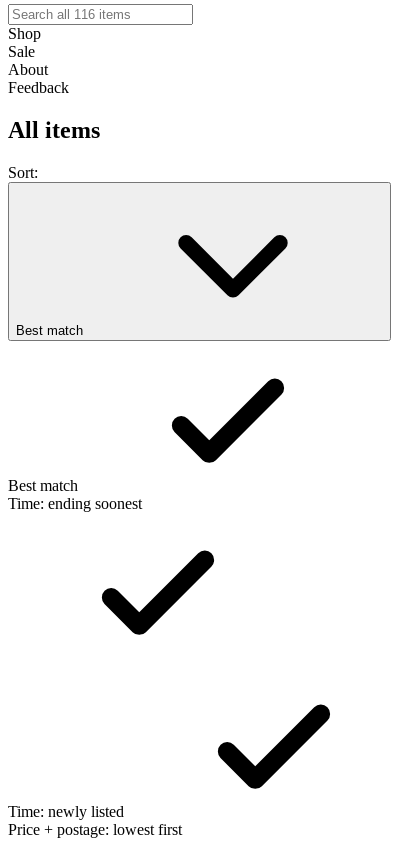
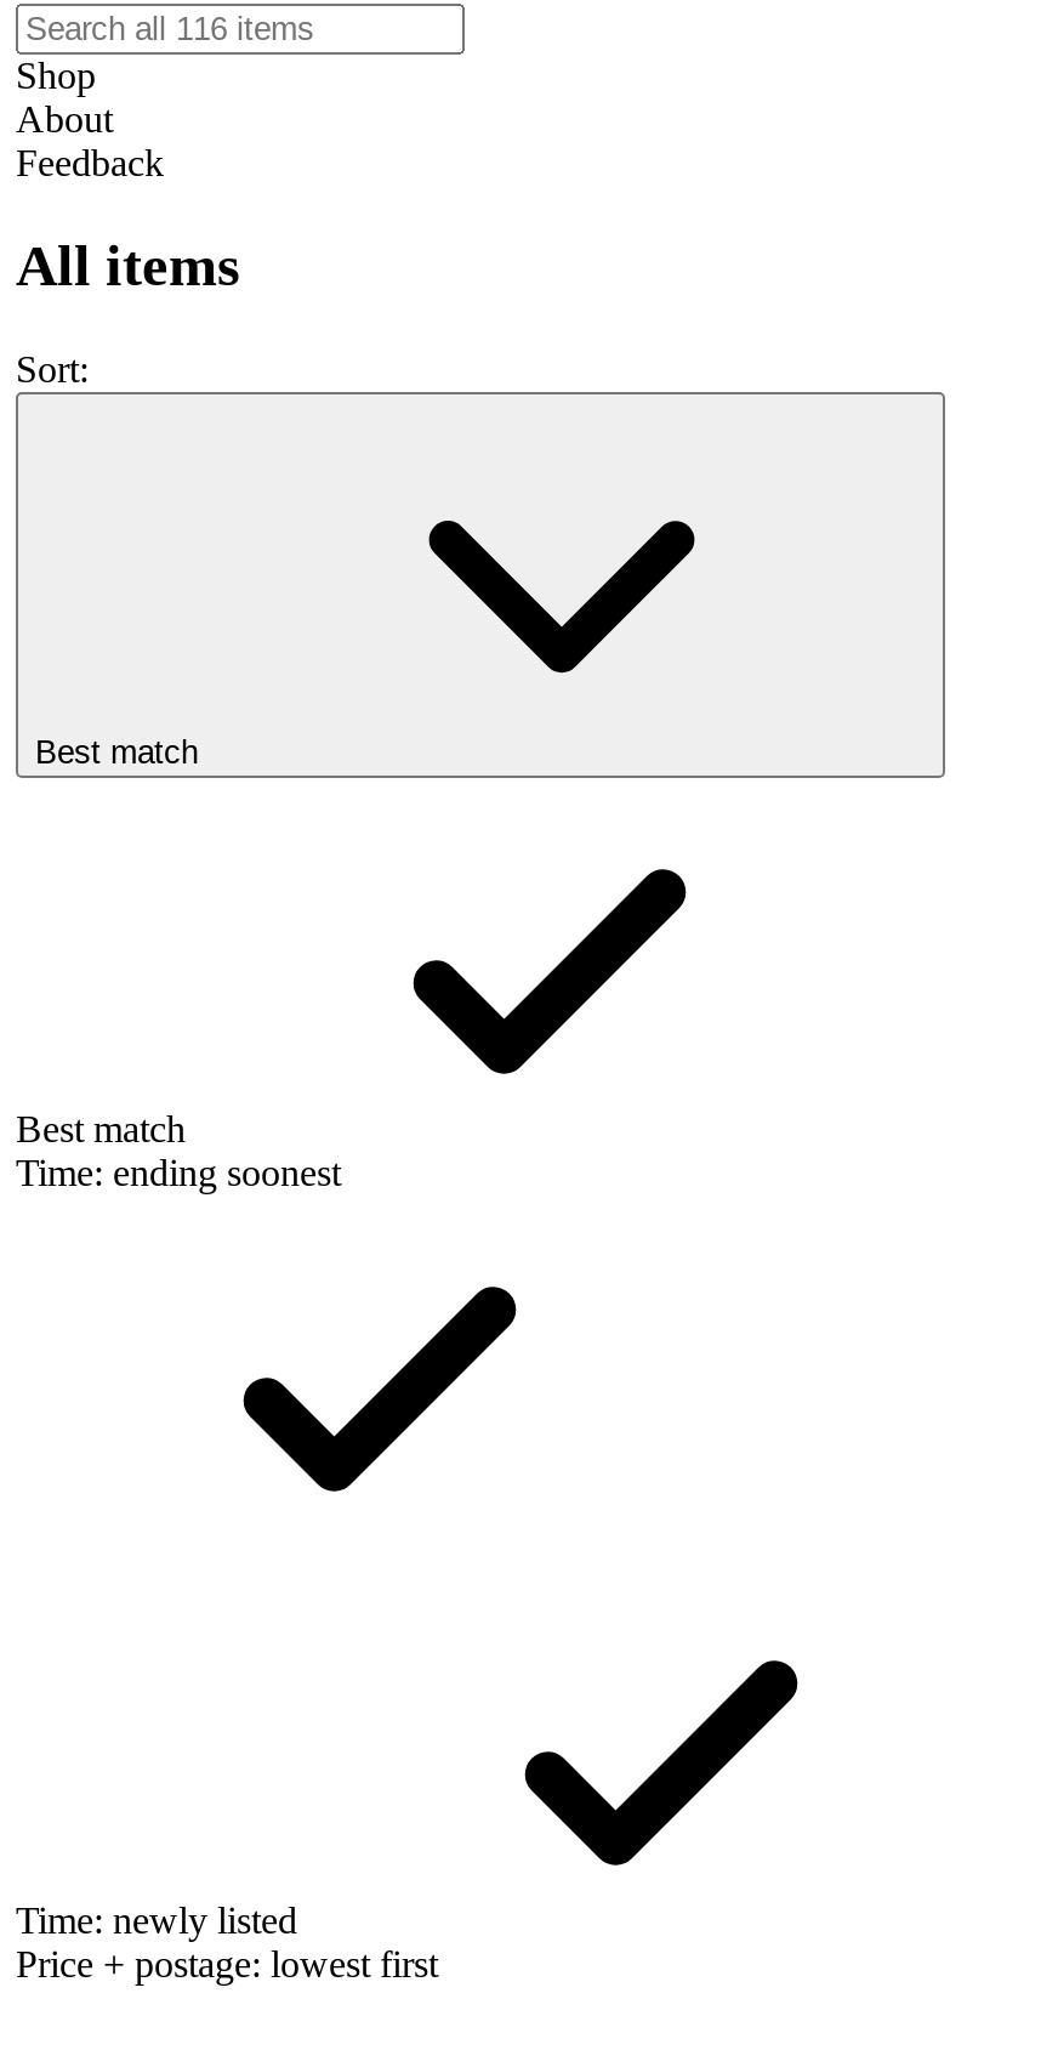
[8,43,35,60] Sale -> none

